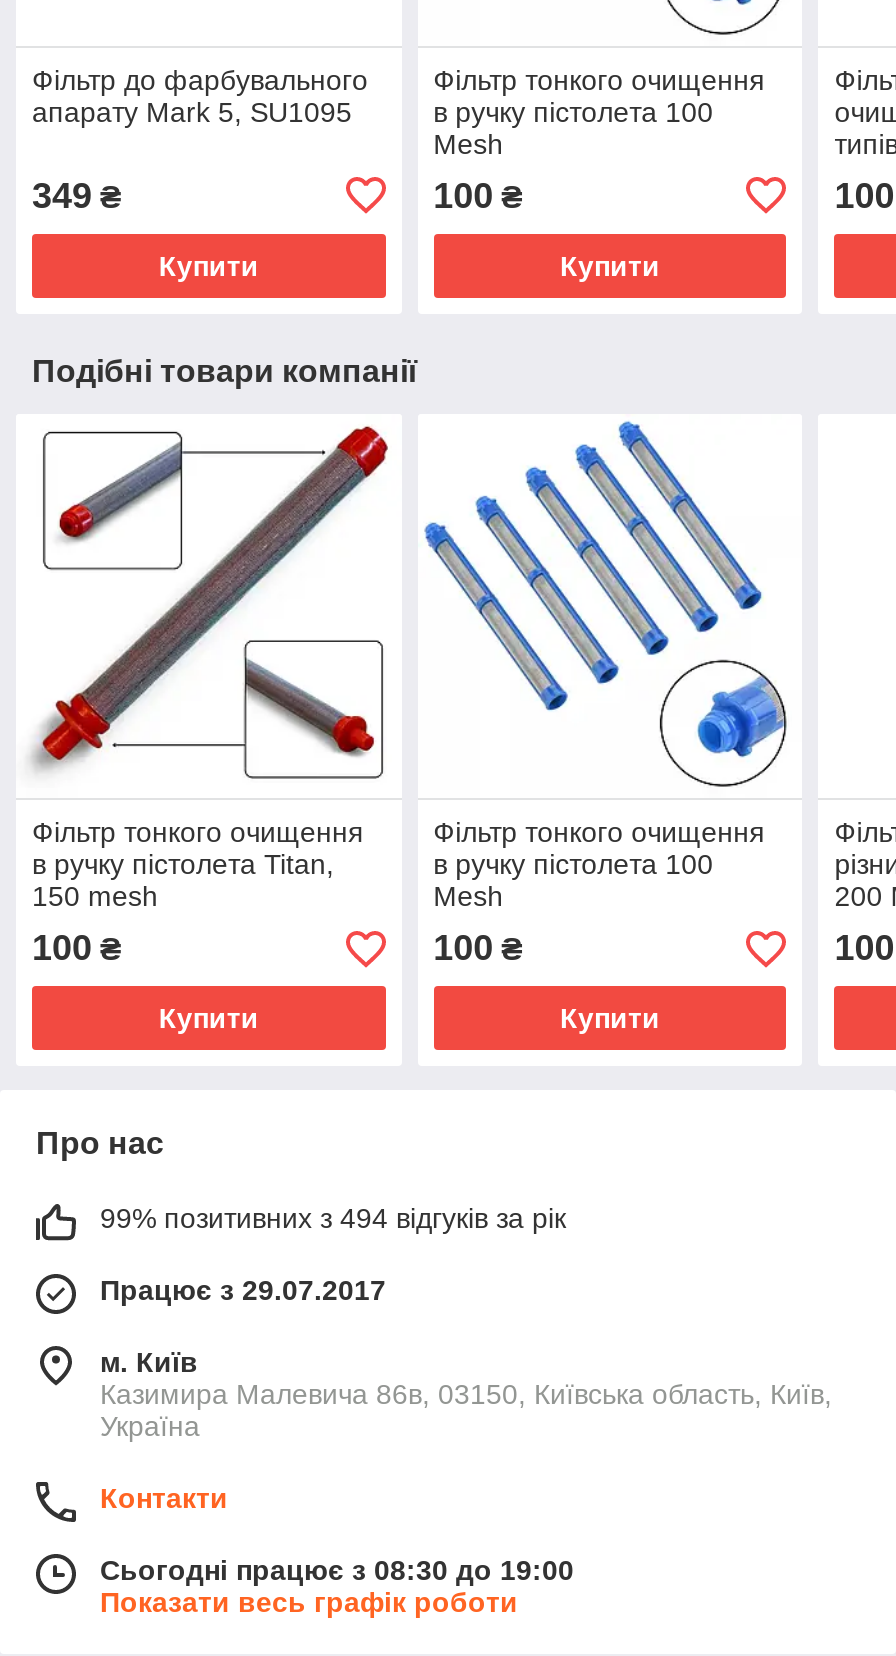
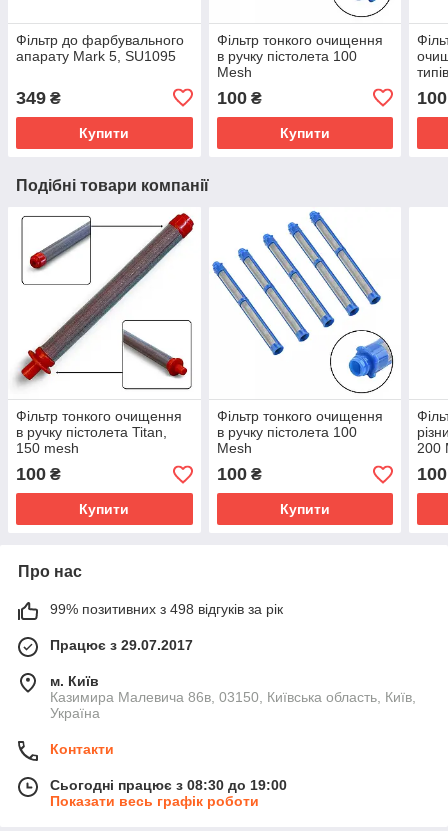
[100,1202,566,1234] 99% позитивних з 494 відгуків за рік -> [50,601,283,617] 99% позитивних з 498 відгуків за рік

